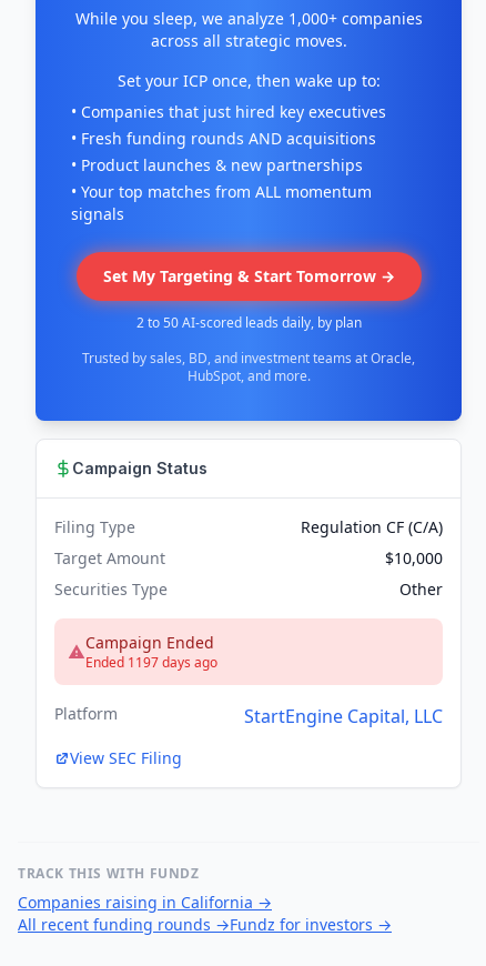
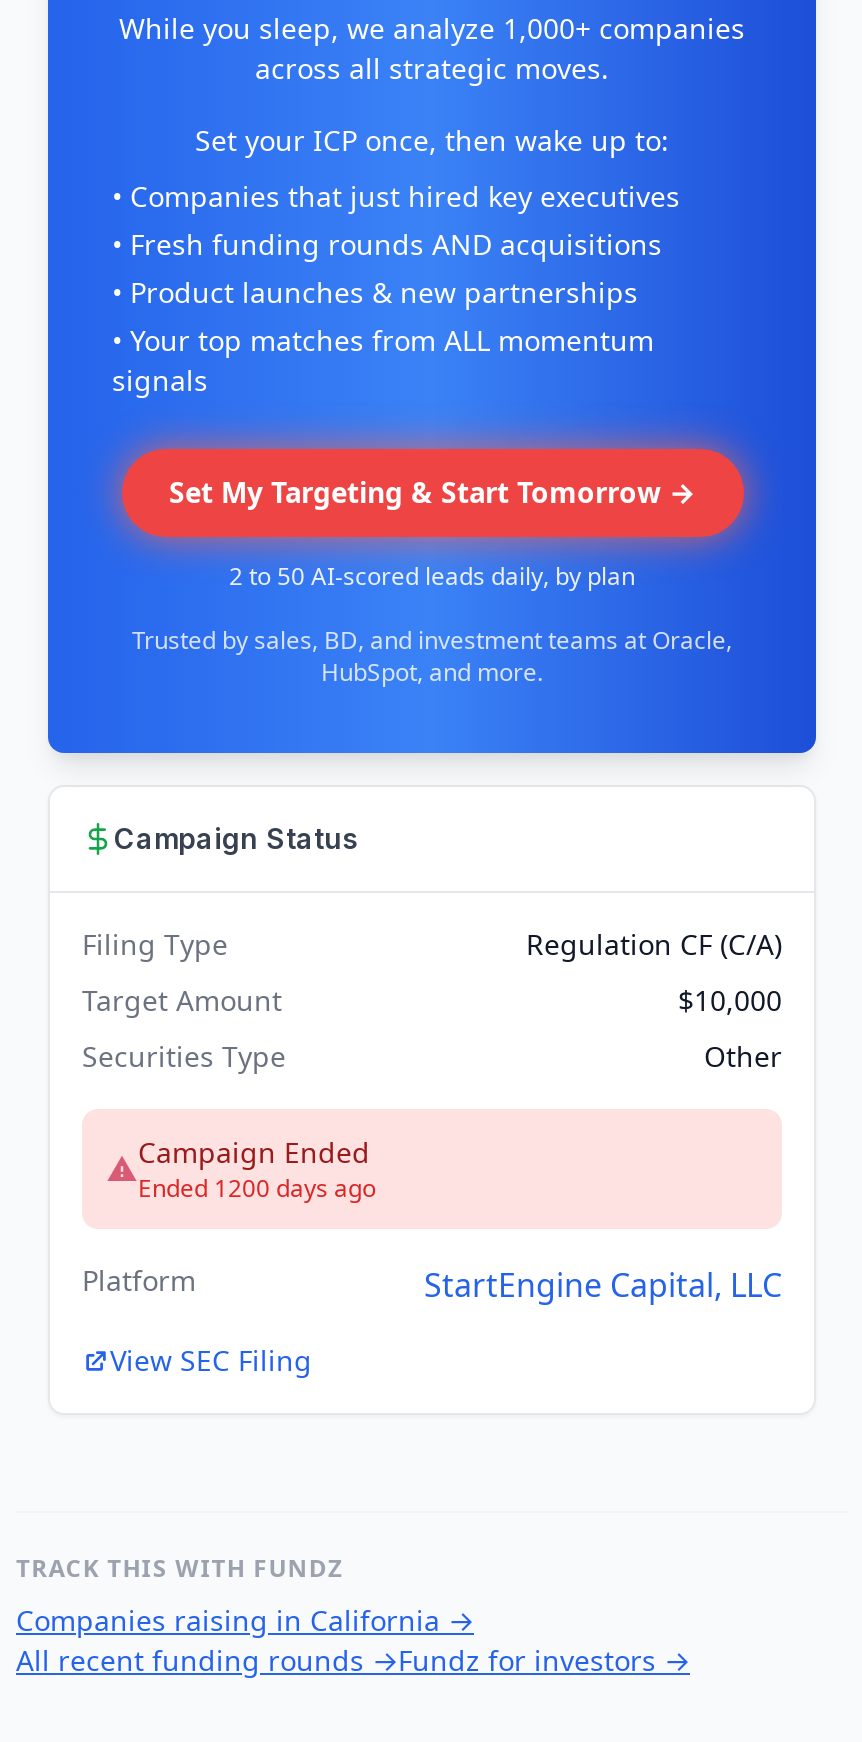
[85,653,217,672] Ended 1197 days ago -> [138,1171,376,1205] Ended 1200 days ago

